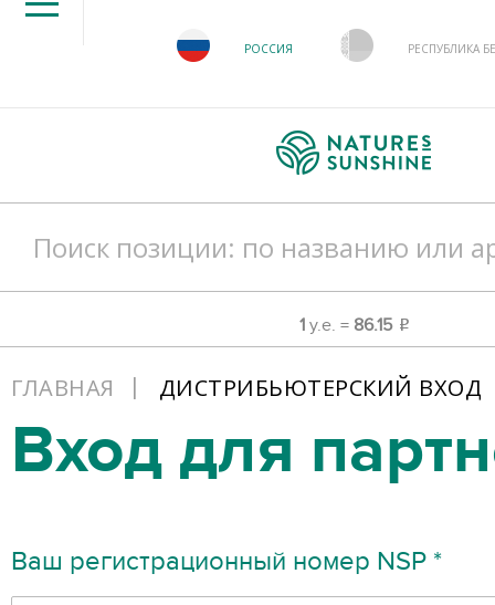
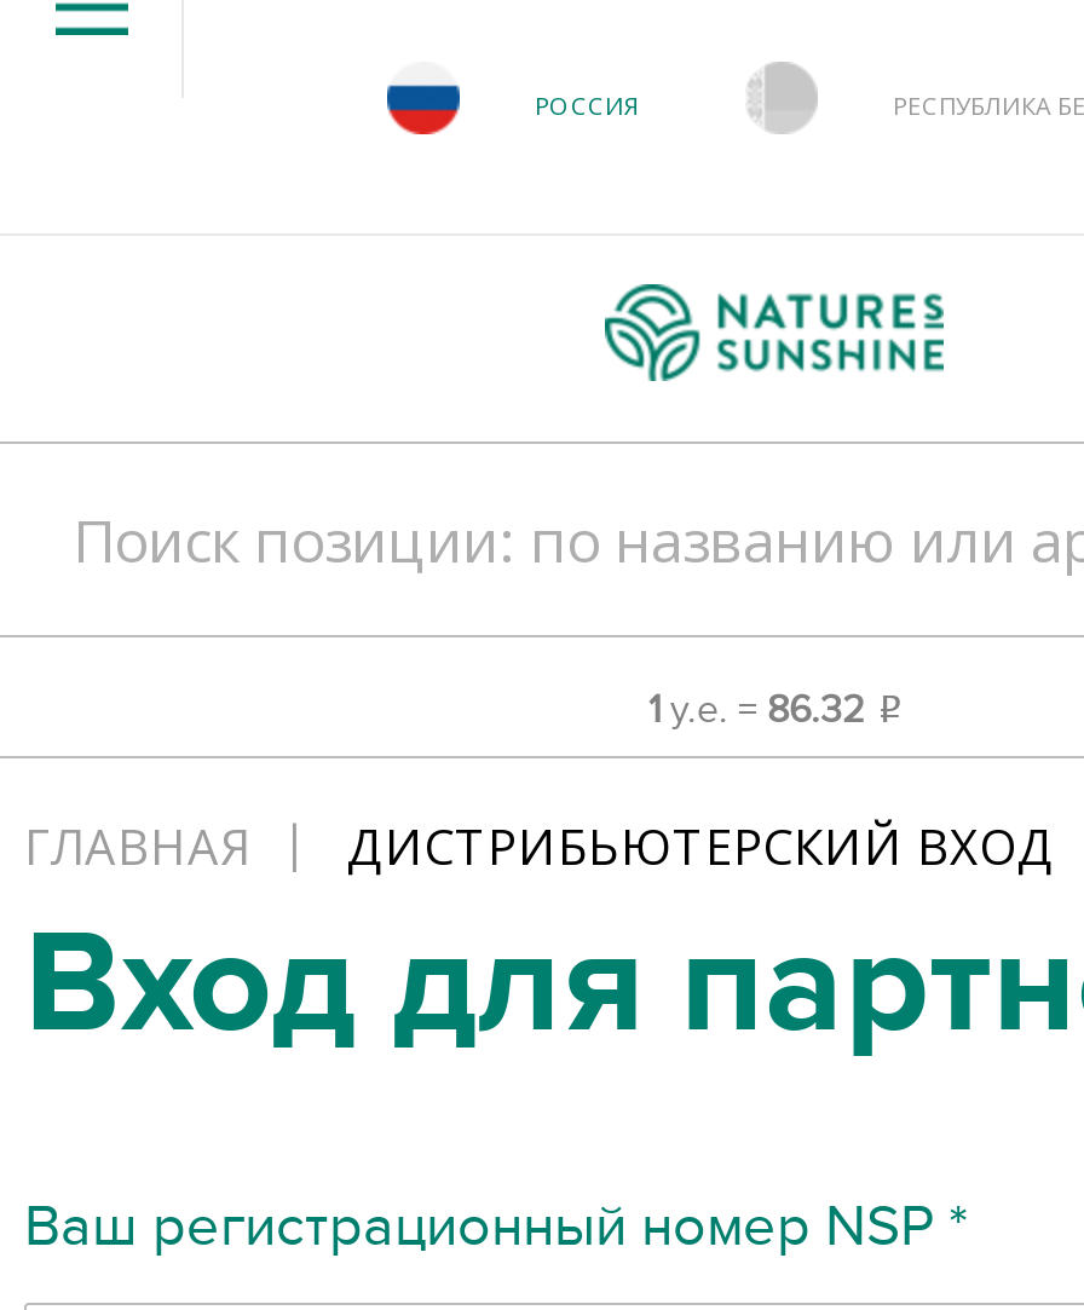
[299,314,408,337] 1 у.е. = 86.15 o -> [648,687,900,735] 1 у.е. = 86.32 o

